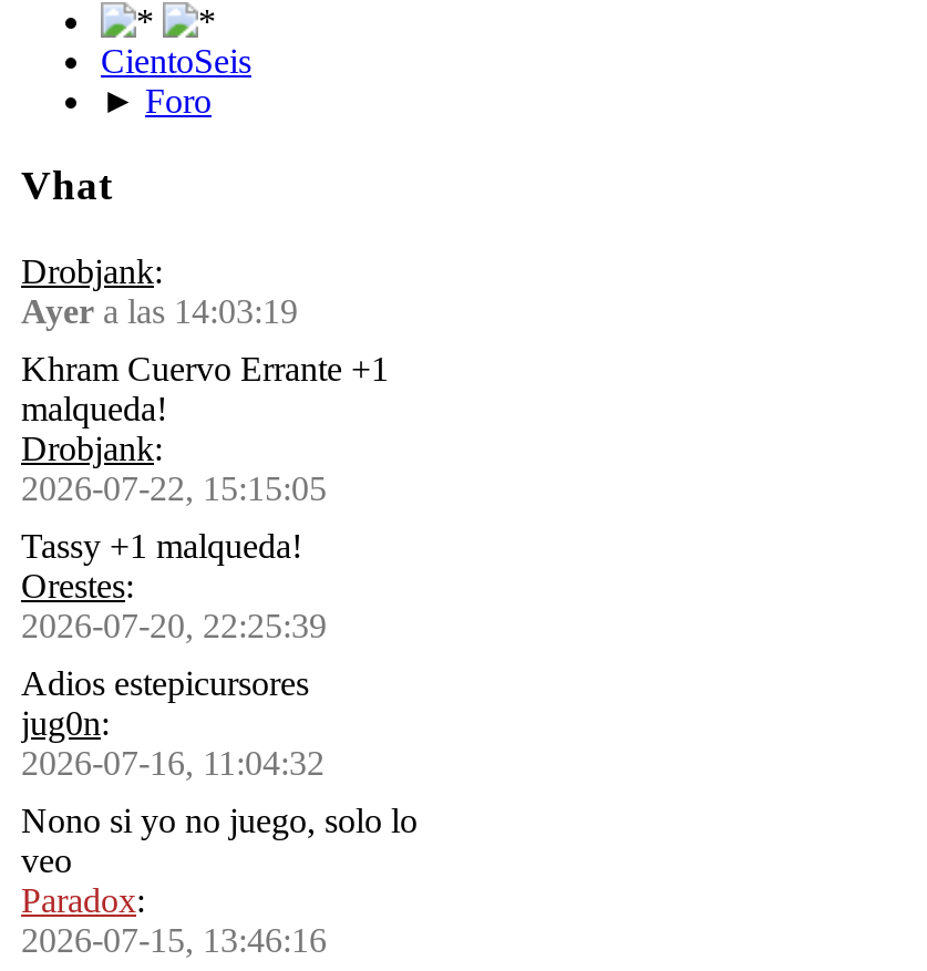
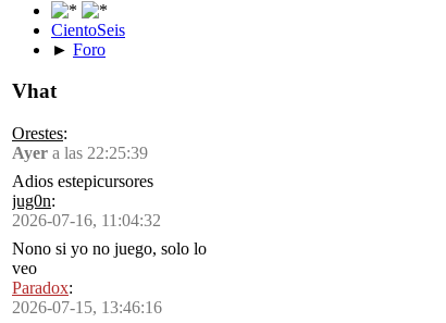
[21,253,389,565] Drobjank: | Ayera las 14:03:19 | Khram Cuervo Errante +1 | malqueda! | Drobjank: | 2026-07-22, 15:15:05 | Tassy +1 malqueda! -> none
[21,607,327,645] 2026-07-20, 22:25:39 -> [12,144,148,162] Ayer a las 22:25:39

